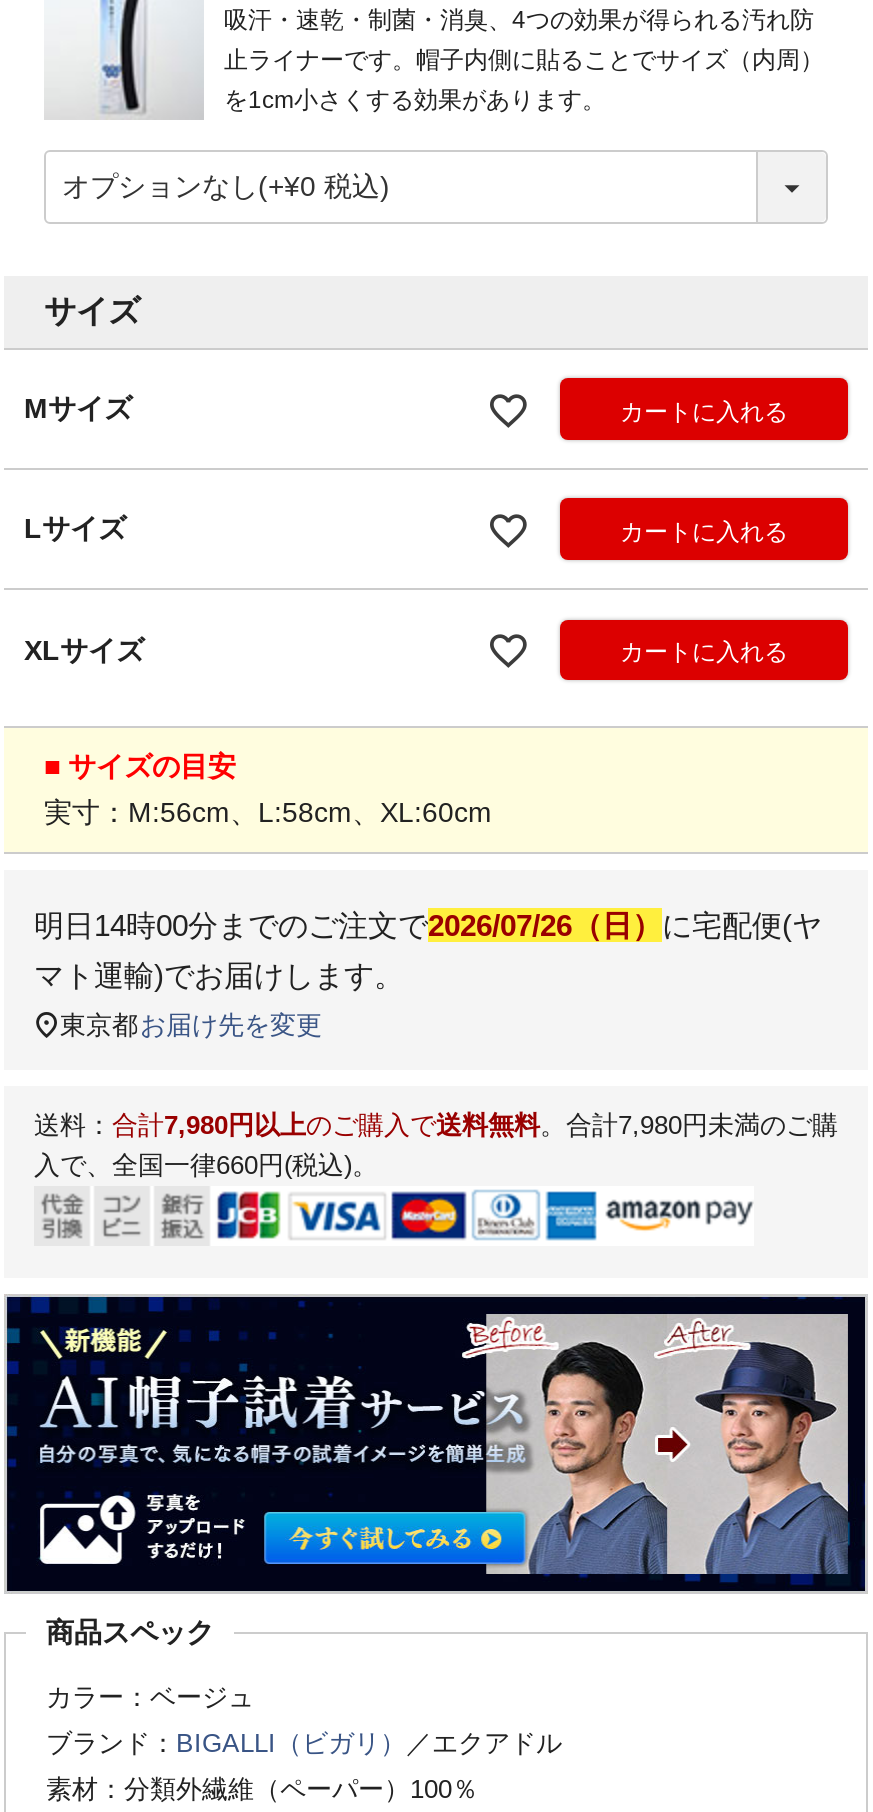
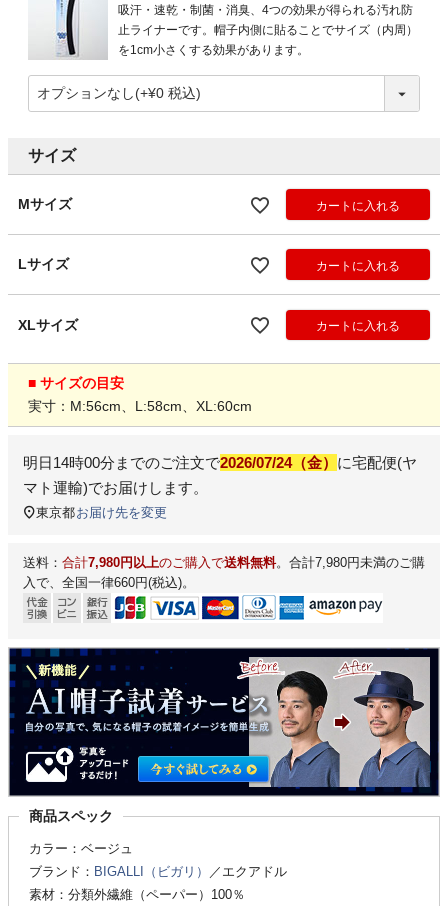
[34,907,822,941] 明日14時00分までのご注文で2026/07/26（日）に宅配便(ヤ -> [23,454,417,471] 明日14時00分までのご注文で2026/07/24（金）に宅配便(ヤ

